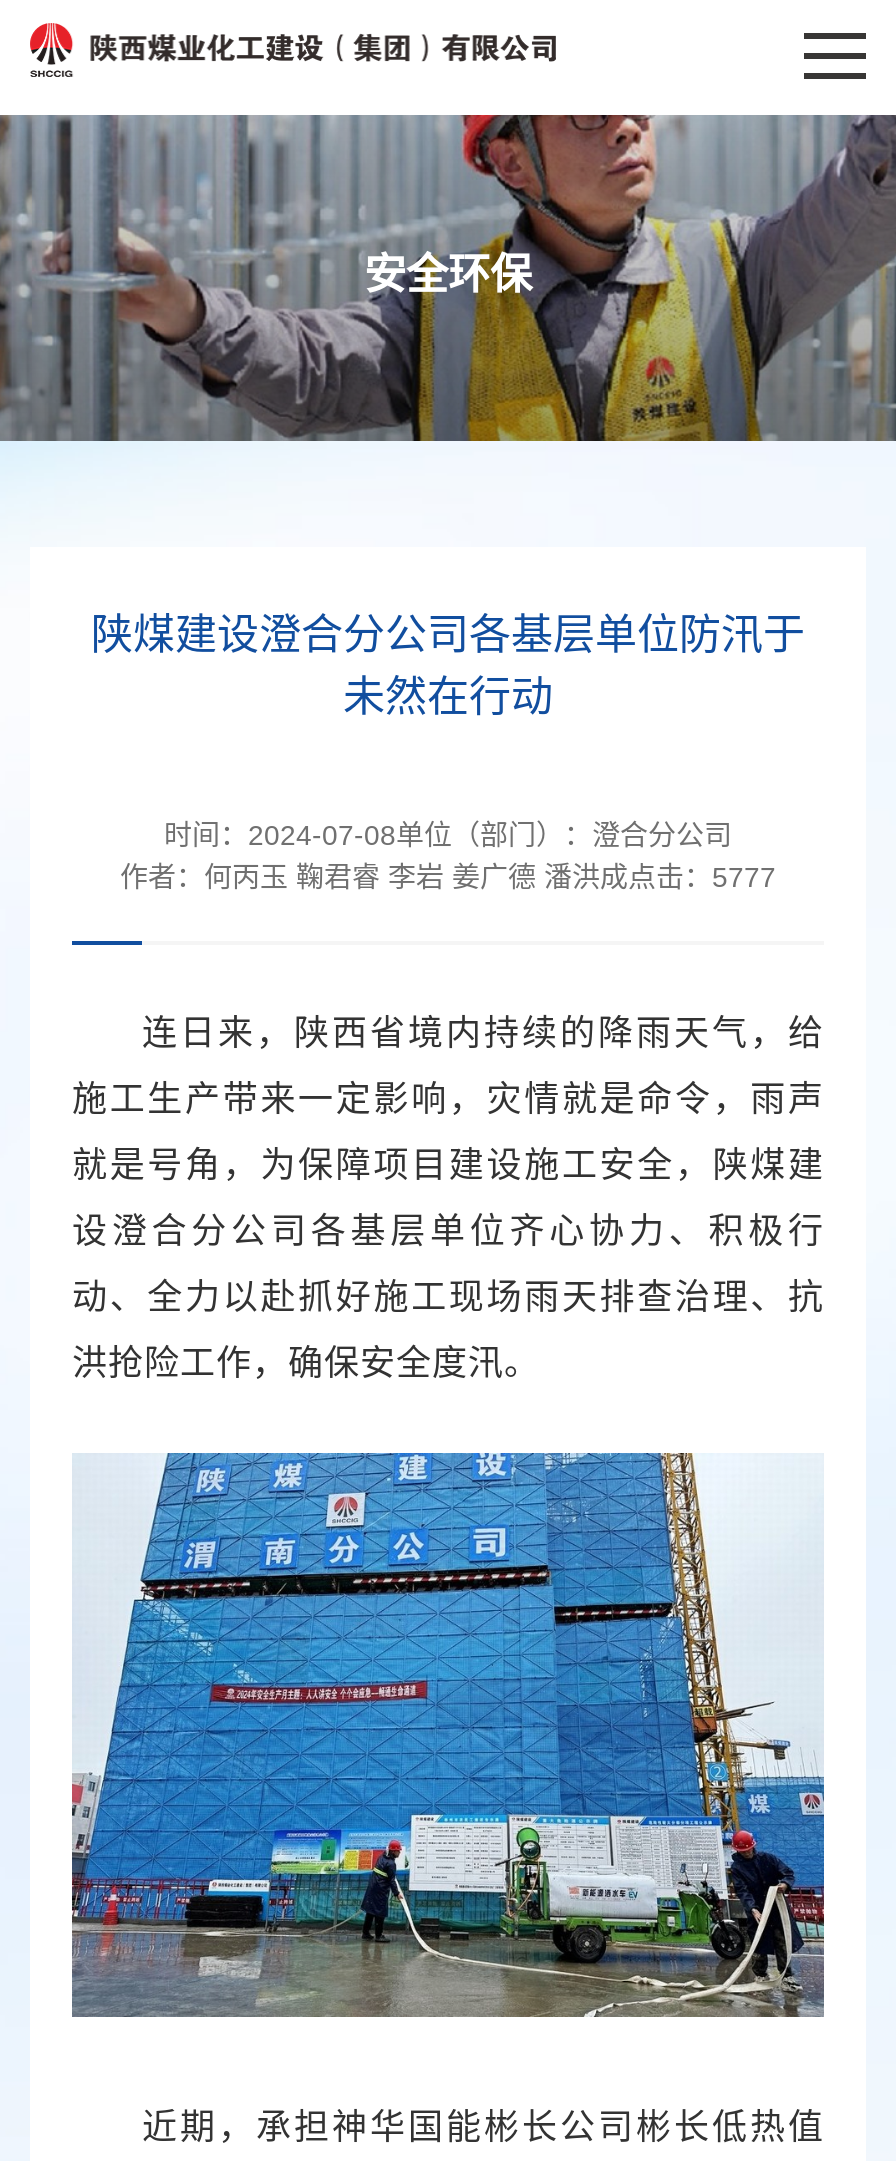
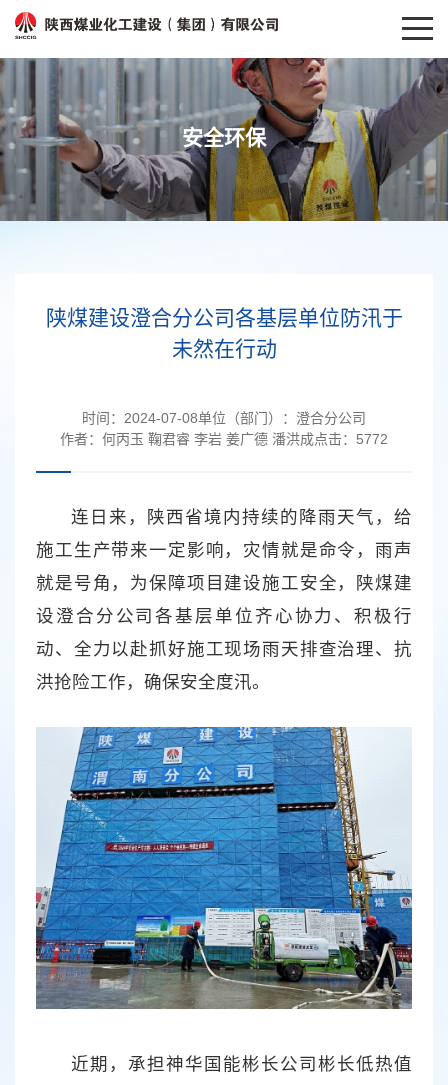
[120,860,776,892] 作者：何丙玉 鞠君睿 李岩 姜广德 潘洪成点击：5777 -> [60,430,388,446] 作者：何丙玉 鞠君睿 李岩 姜广德 潘洪成点击：5772

